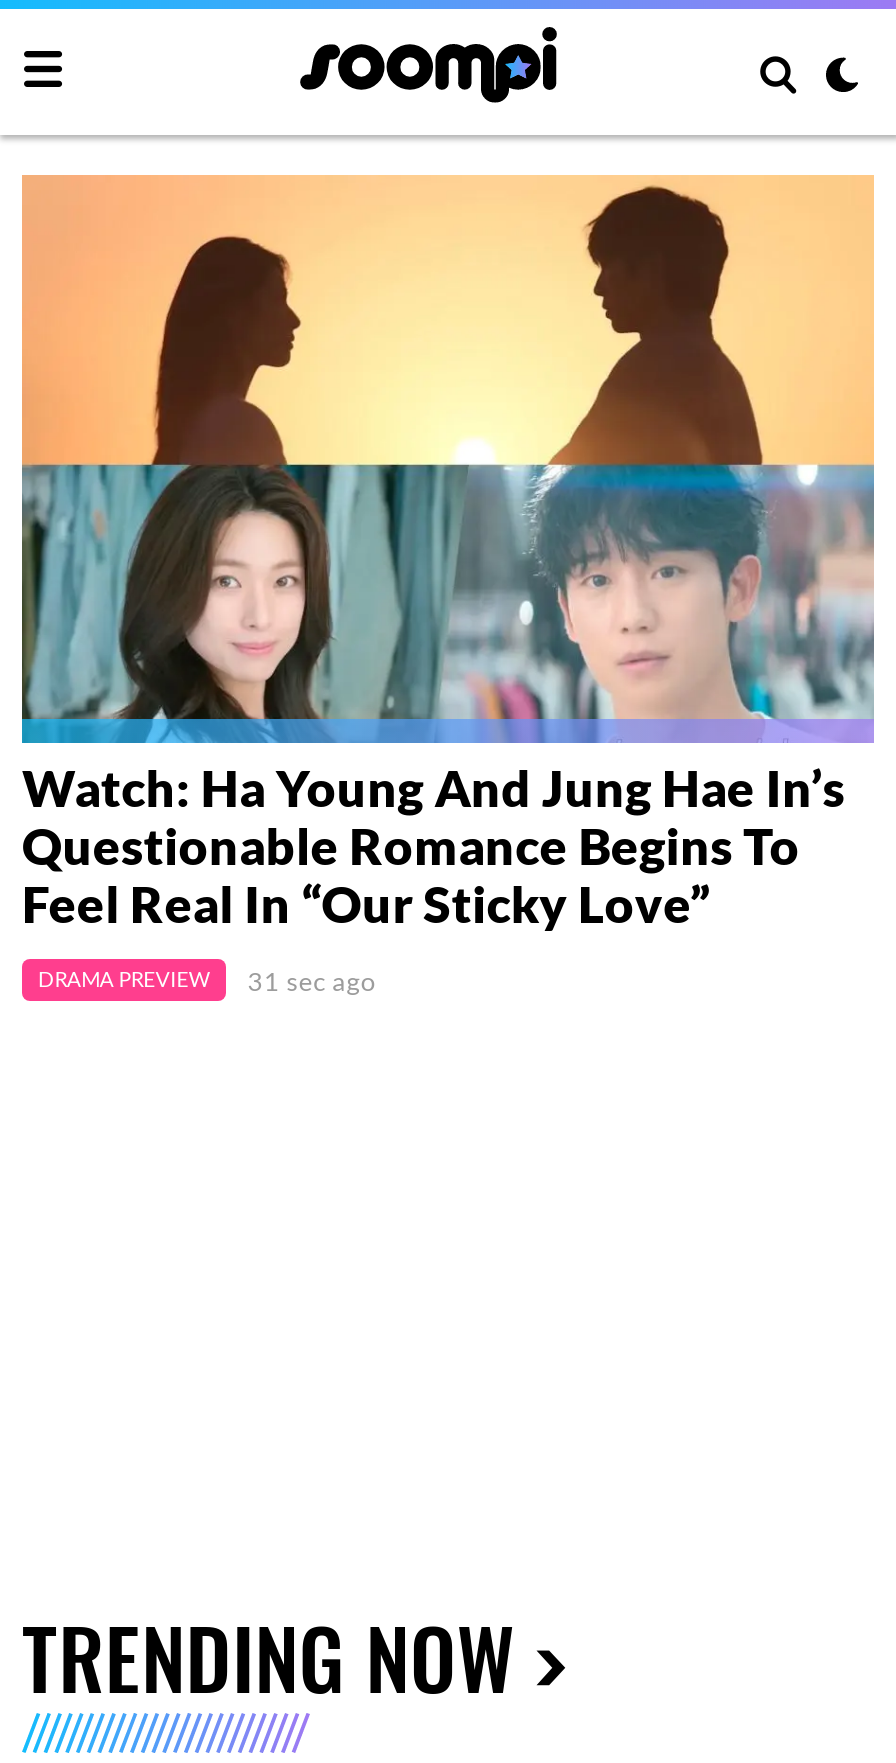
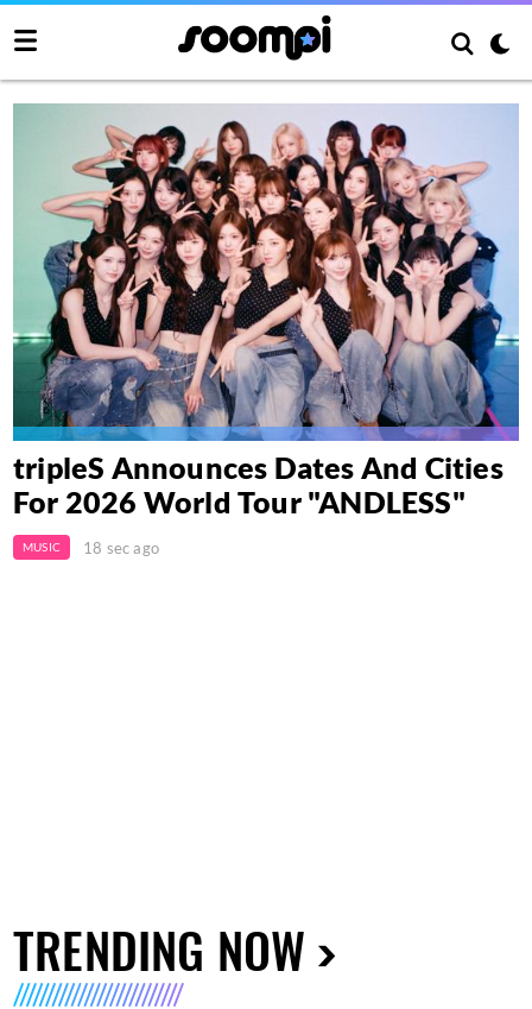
[22,173,876,932] [image] | Watch: Ha Young And Jung Hae In’s | Questionable Romance Begins To | Feel Real In “Our Sticky Love” -> [13,103,519,519] [image] | tripleS Announces Dates And Cities | For 2026 World Tour "ANDLESS"
[38,964,375,996] DRAMA PREVIEW | 31 sec ago -> [23,538,159,557] MUSIC | 18 sec ago

